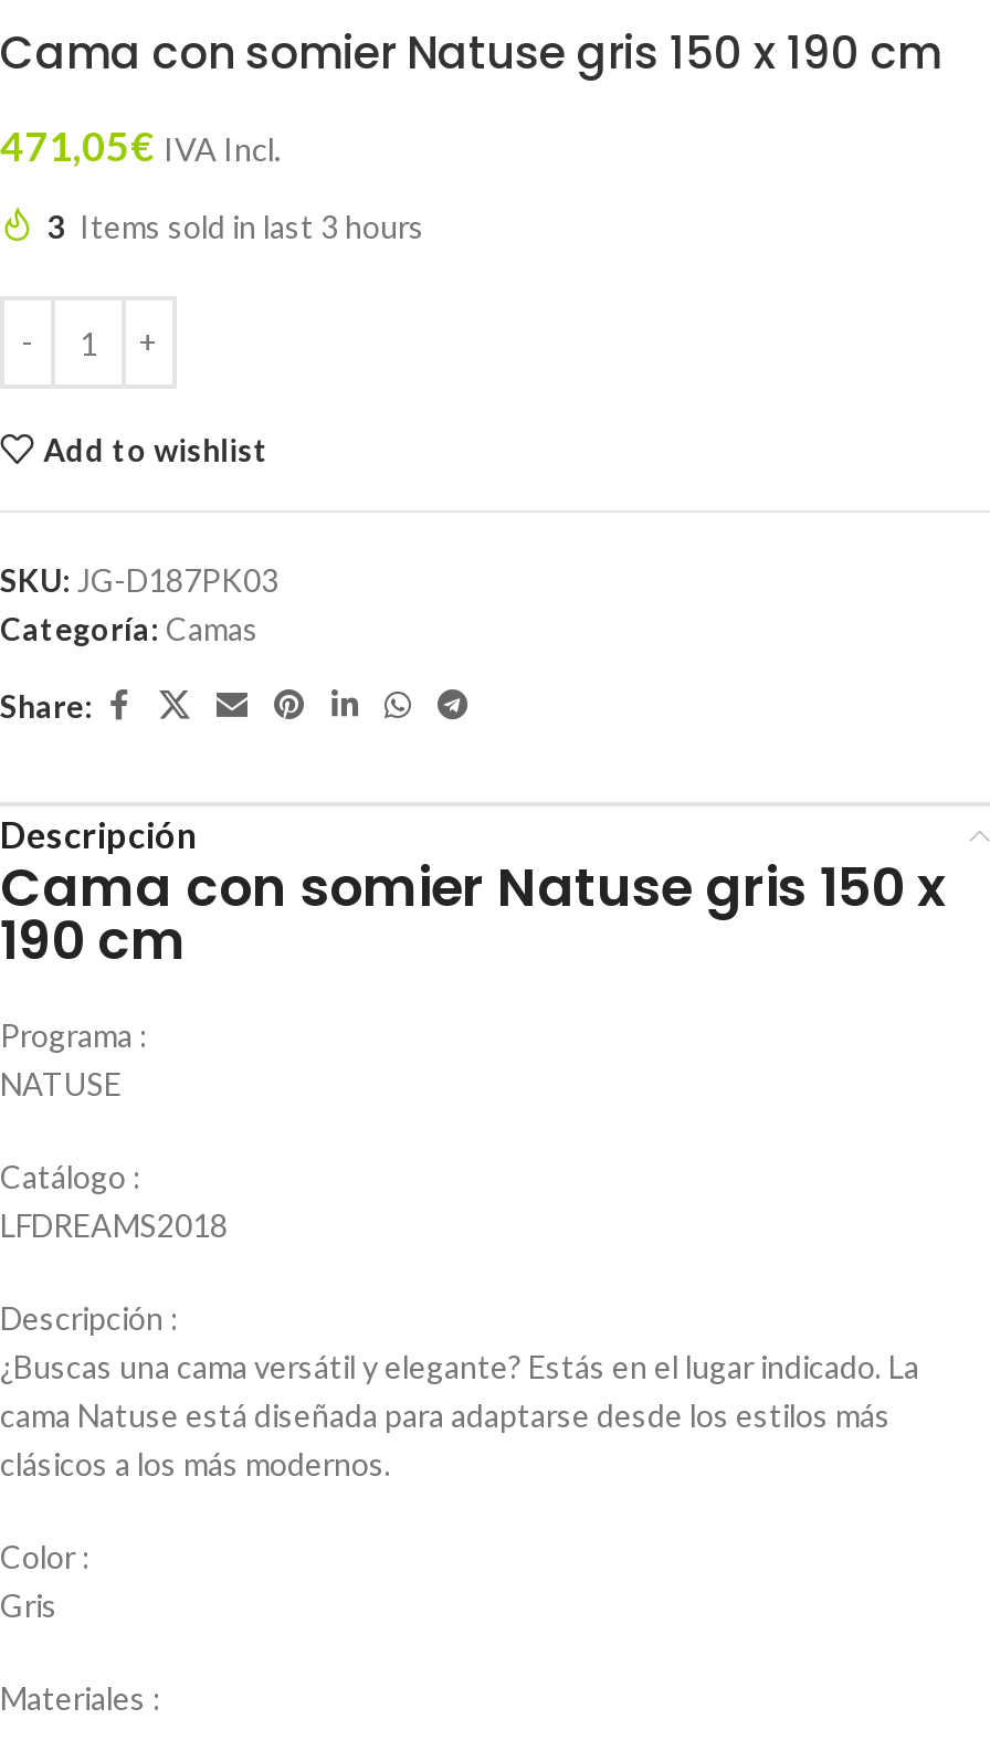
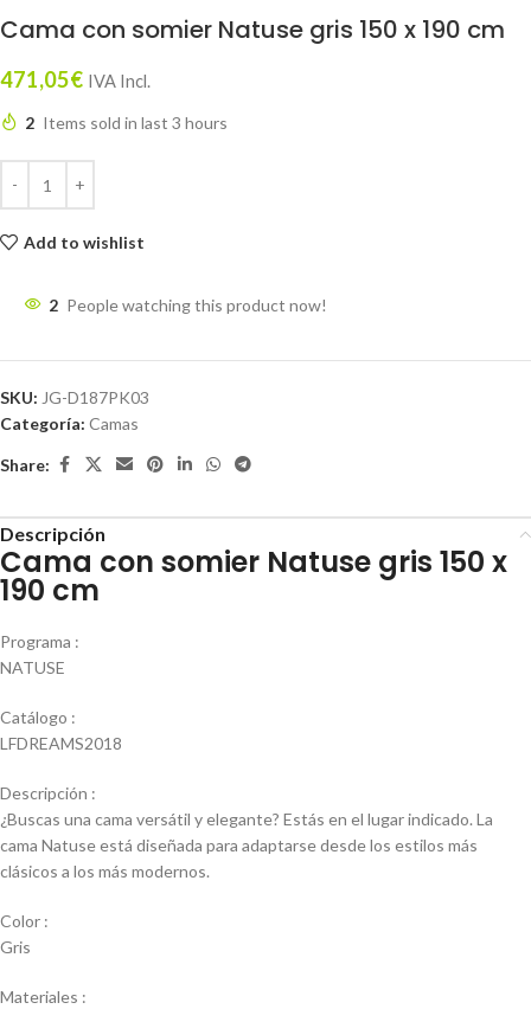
[46,208,424,245] 3 Items sold in last 3 hours -> [25,113,228,133] 2 Items sold in last 3 hours
none -> [49,295,327,315] 2 People watching this product now!

